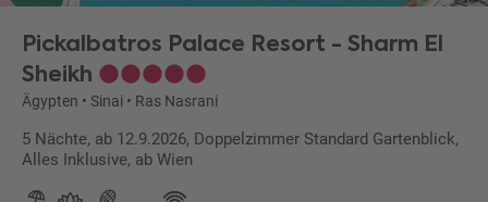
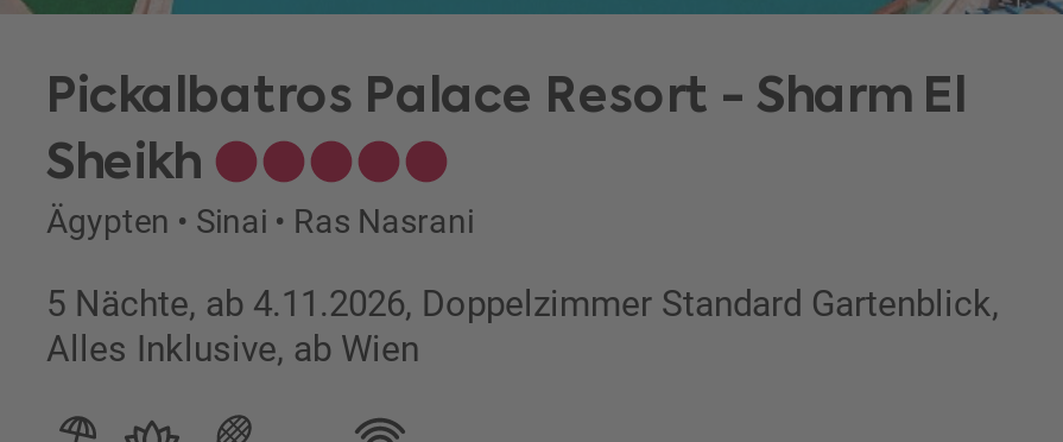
[22,129,459,149] 5 Nächte, ab 12.9.2026, Doppelzimmer Standard Gartenblick, -> [46,283,999,326] 5 Nächte, ab 4.11.2026, Doppelzimmer Standard Gartenblick,

